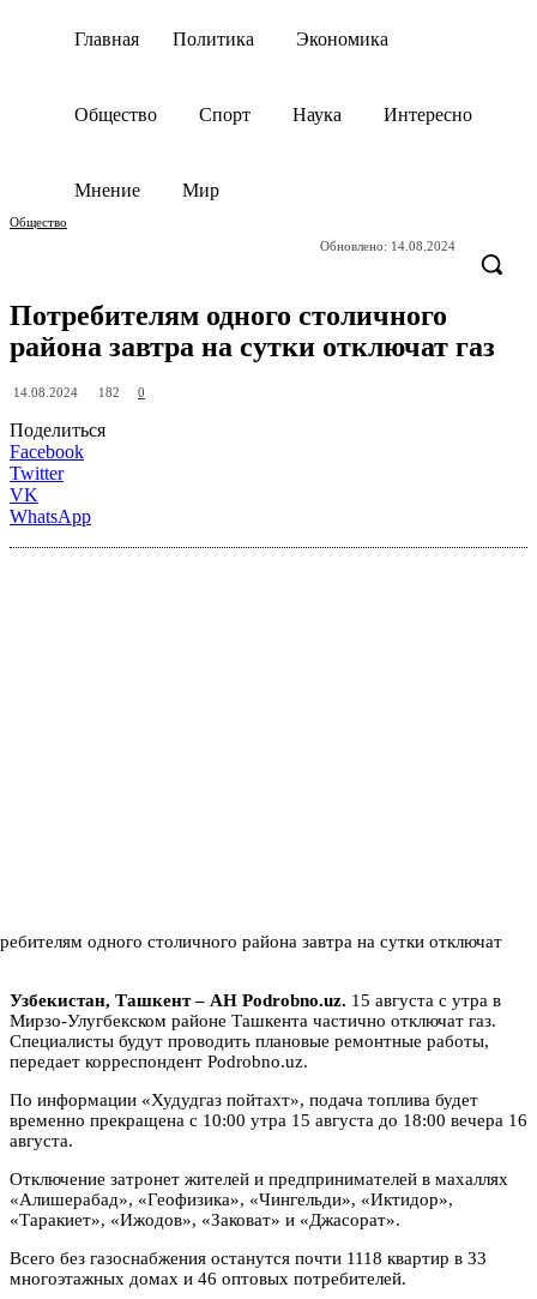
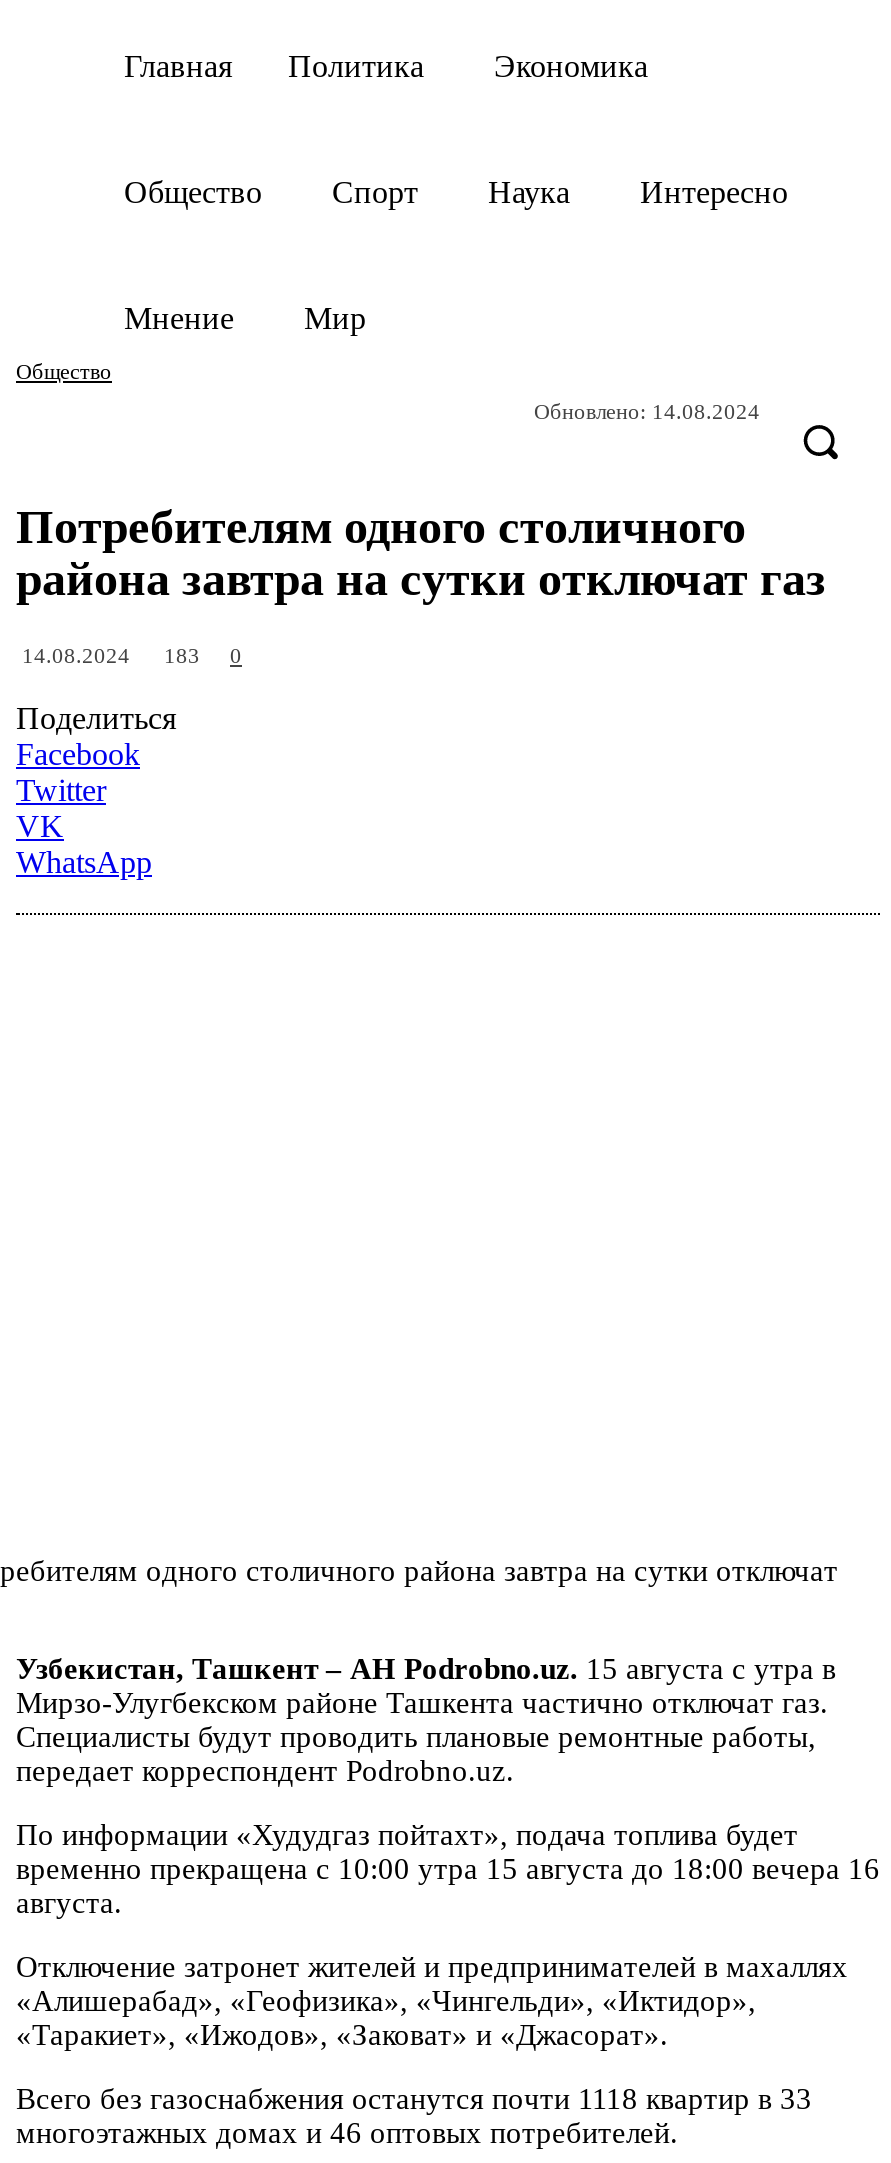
[13,384,145,399] 14.08.2024 182 0 -> [22,642,242,667] 14.08.2024 183 0

